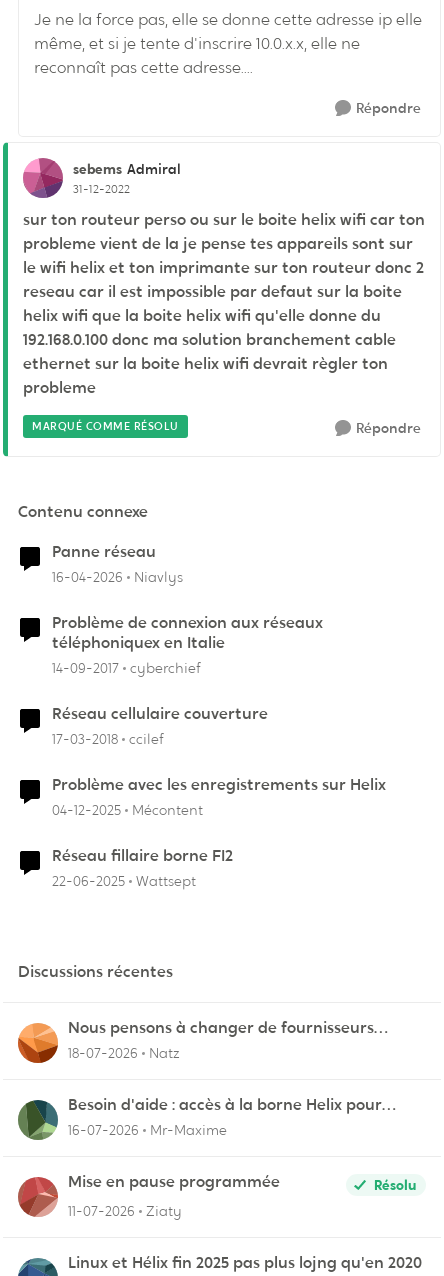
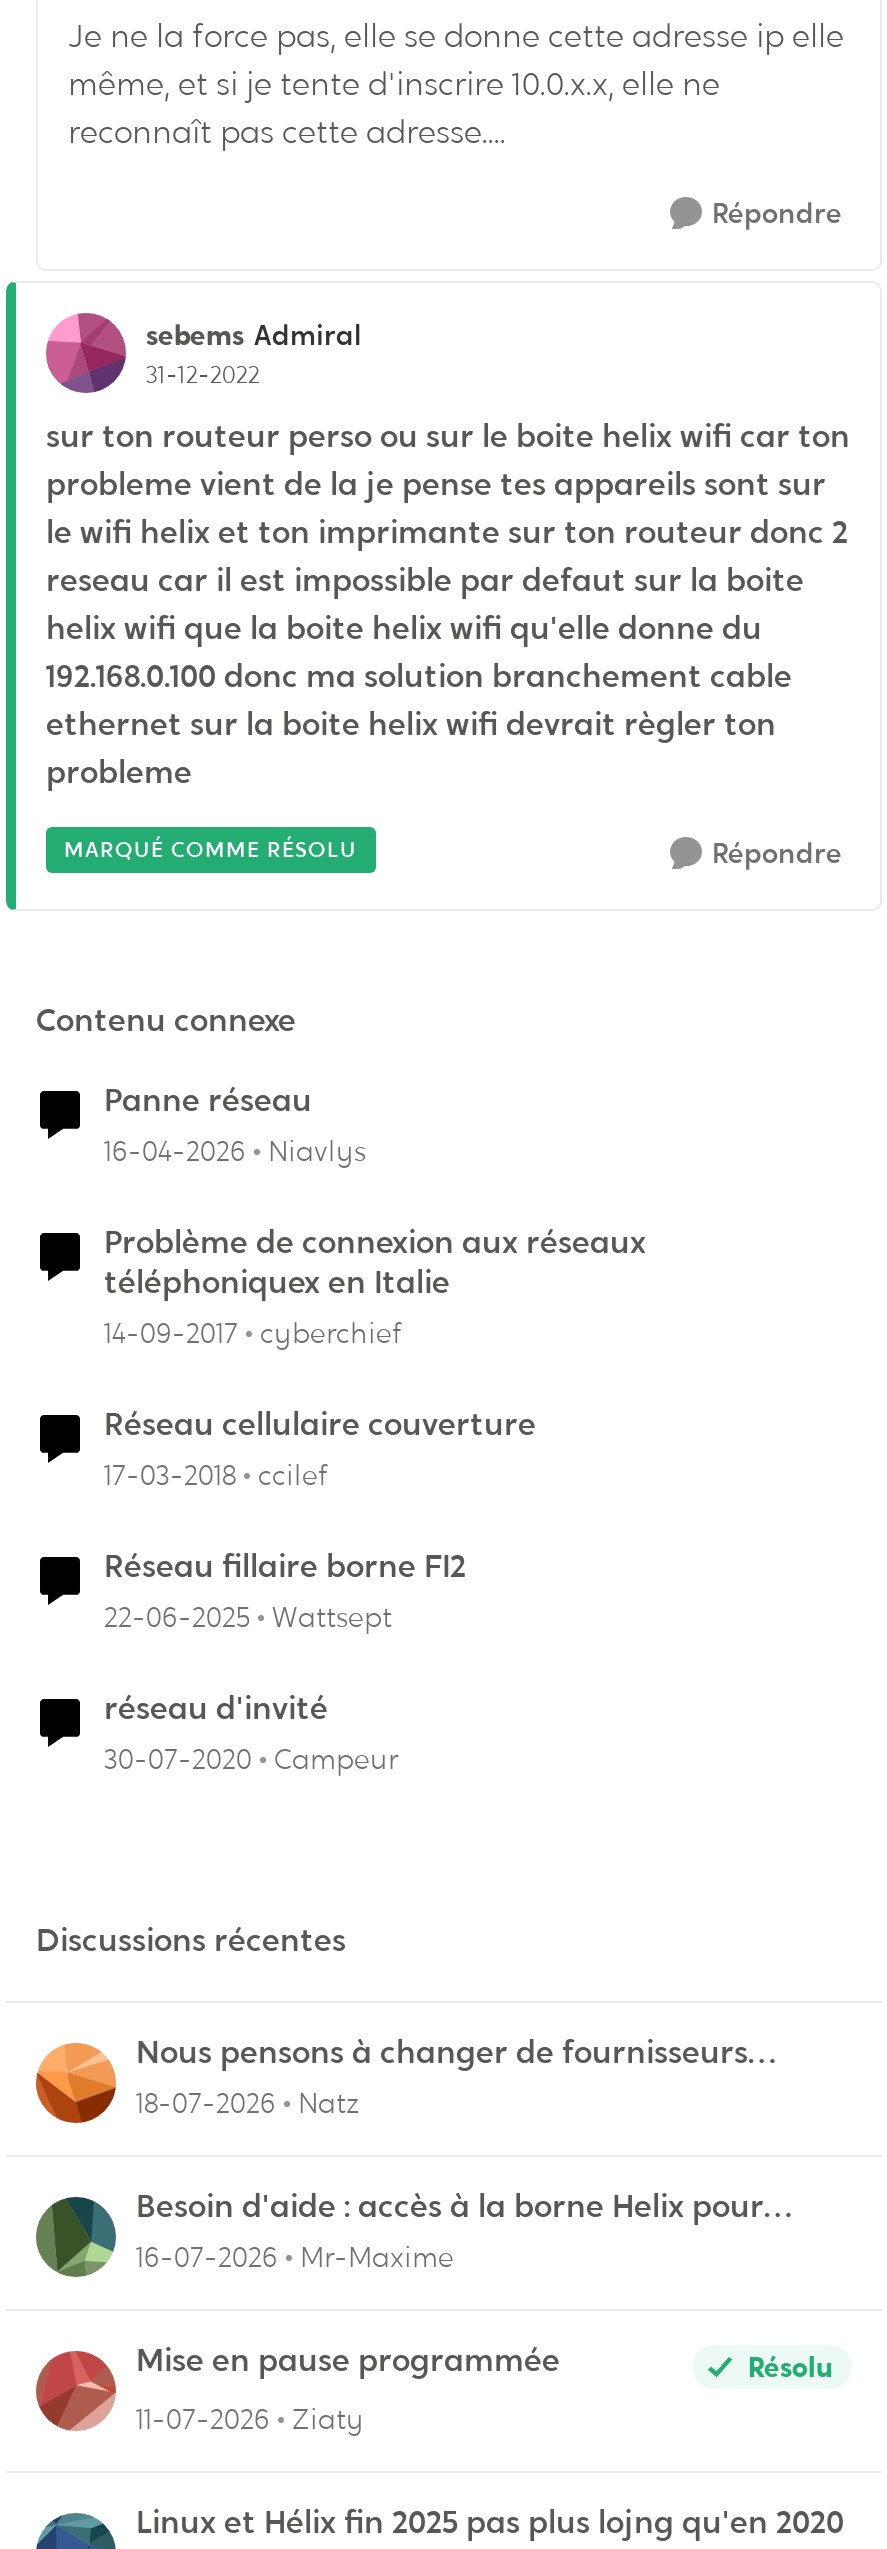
[52,774,386,819] Problème avec les enregistrements sur Helix | 04-12-2025 | Mécontent -> none
moved [52,845,233,890] -> [104,1545,466,1635]: Réseau fillaire borne FI2 | 22-06-2025 | Wattsept
none -> [104,1687,398,1777] réseau d'invité | 30-07-2020 | Campeur

